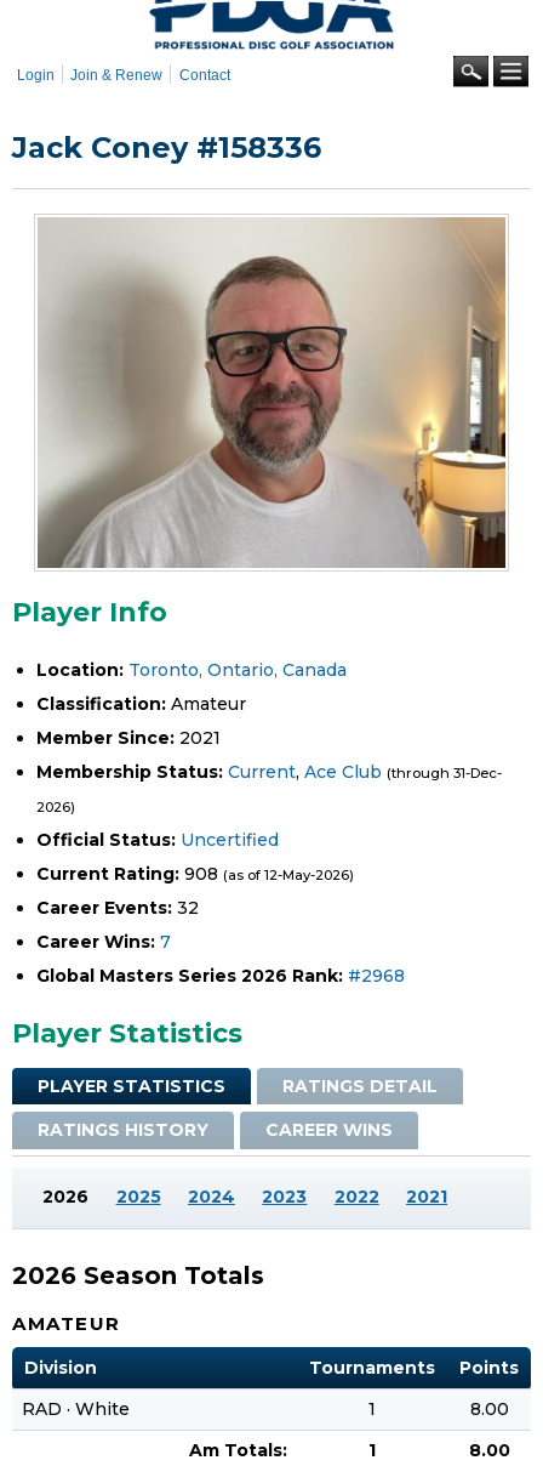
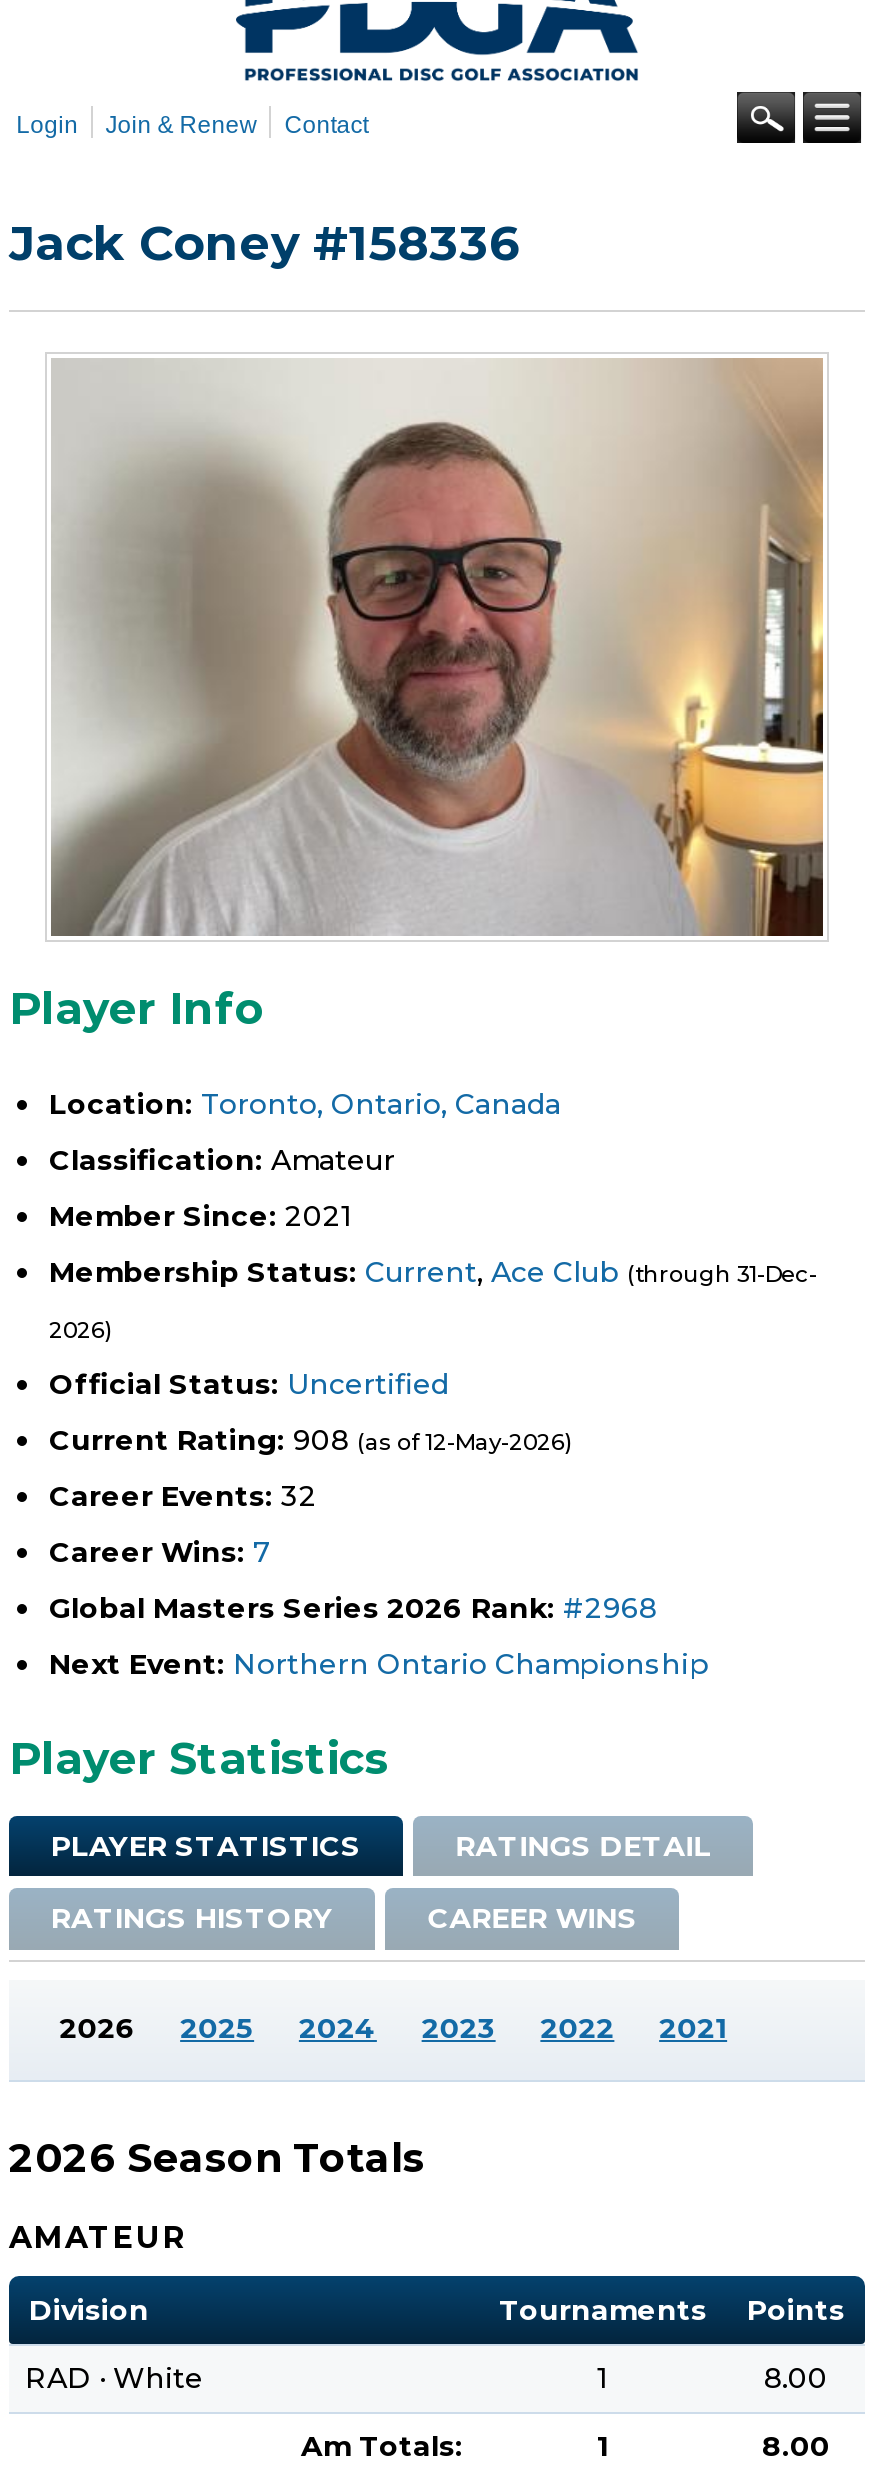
none -> [49,1646,709,1682] Next Event: Northern Ontario Championship

